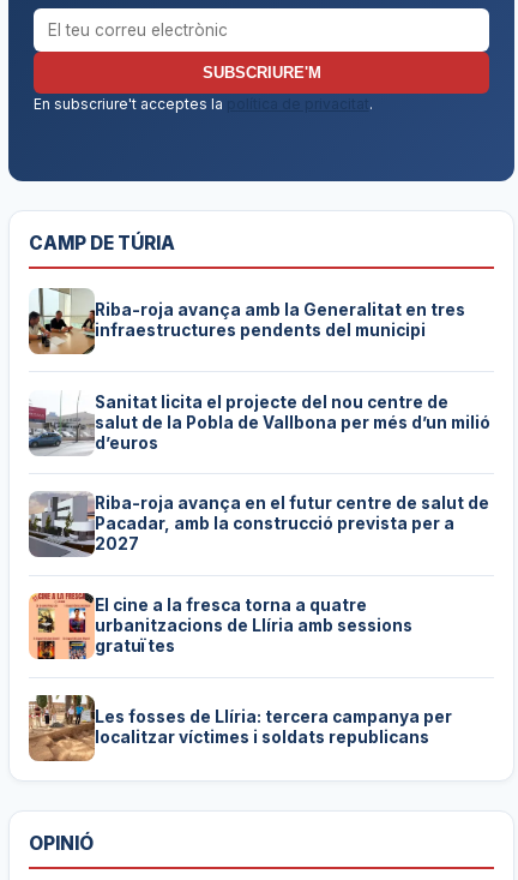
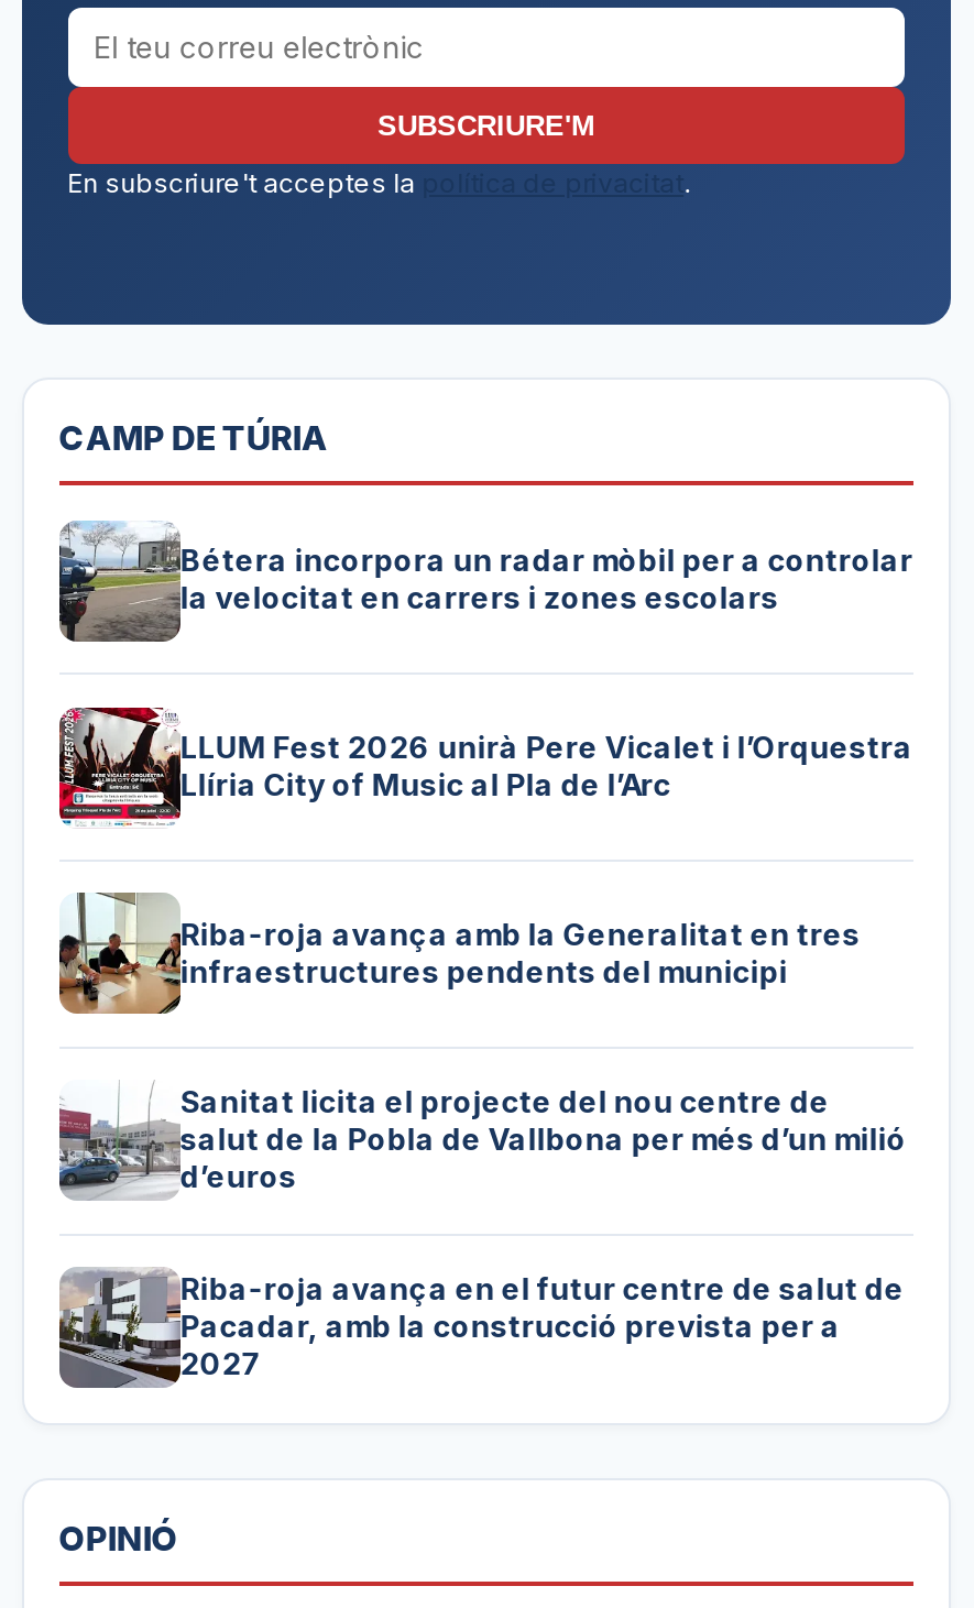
none -> [57,521,913,644] [image] | Bétera incorpora un radar mòbil per a controlar | la velocitat en carrers i zones escolars
none -> [57,705,913,824] [image] | LLUM Fest 2026 unirà Pere Vicalet i l’Orquestra | Llíria City of Music al Pla de l’Arc
moved [26,286,490,554] -> [55,890,906,1381]: [image] | Riba-roja avança amb la Generalitat en tres | infraestructures pendents del municipi | ... | Pacadar, amb la construcció prevista per a | 2027
[28,592,412,660] [image] | El cine a la fresca torna a quatre | urbanitzacions de Llíria amb sessions | gratuïtes -> none
[28,694,452,762] [image] | Les fosses de Llíria: tercera campanya per | localitzar víctimes i soldats republicans -> none

